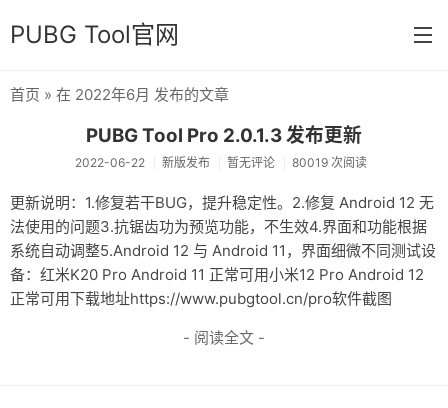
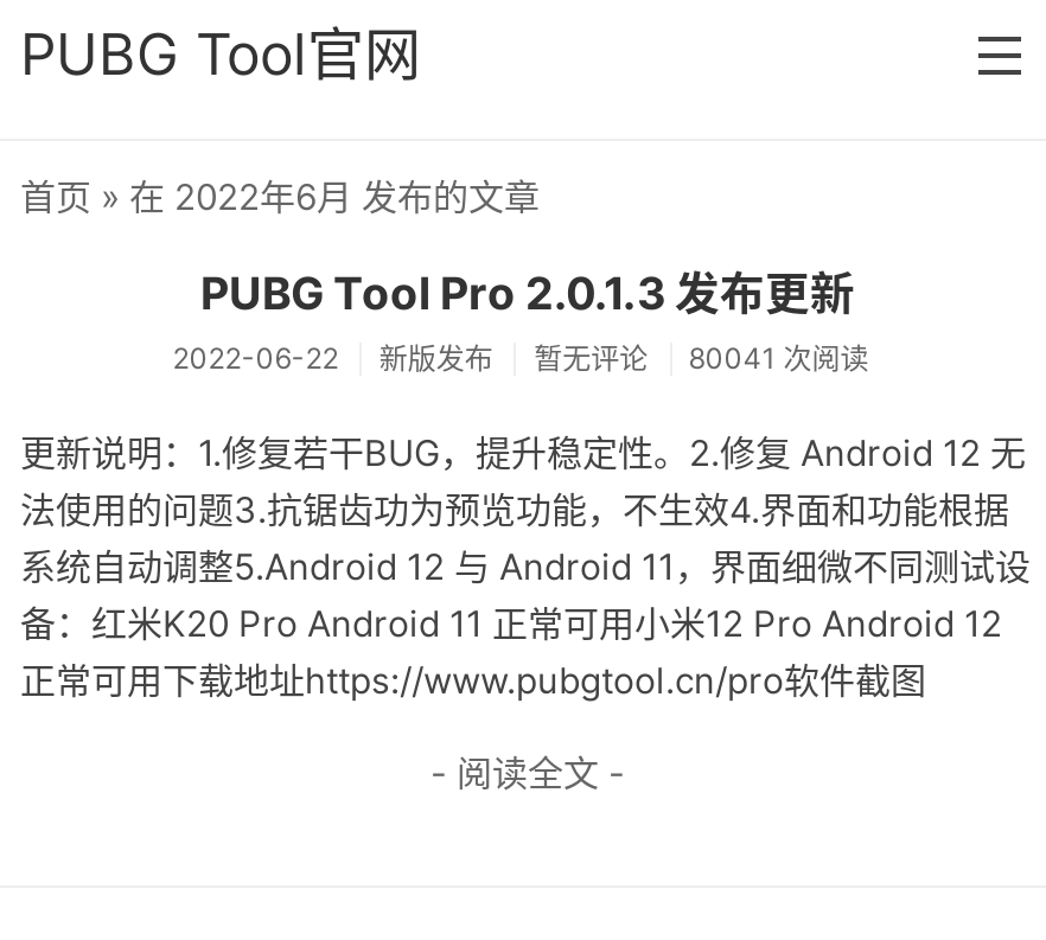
[292,155,367,170] 80019 次阅读 -> [689,340,869,376] 80041 次阅读

